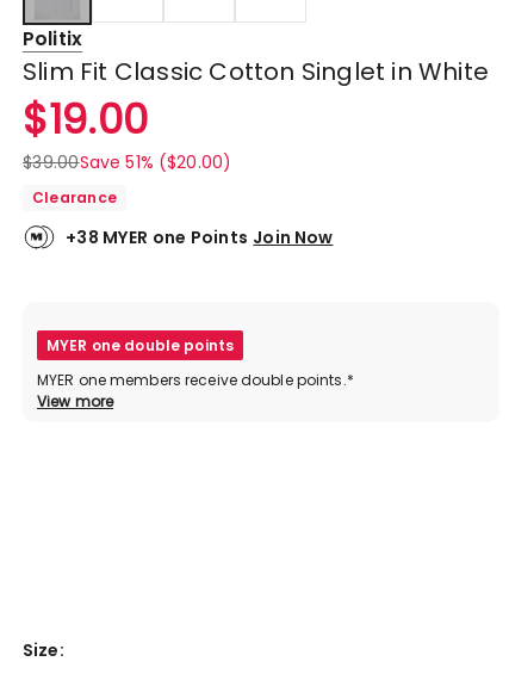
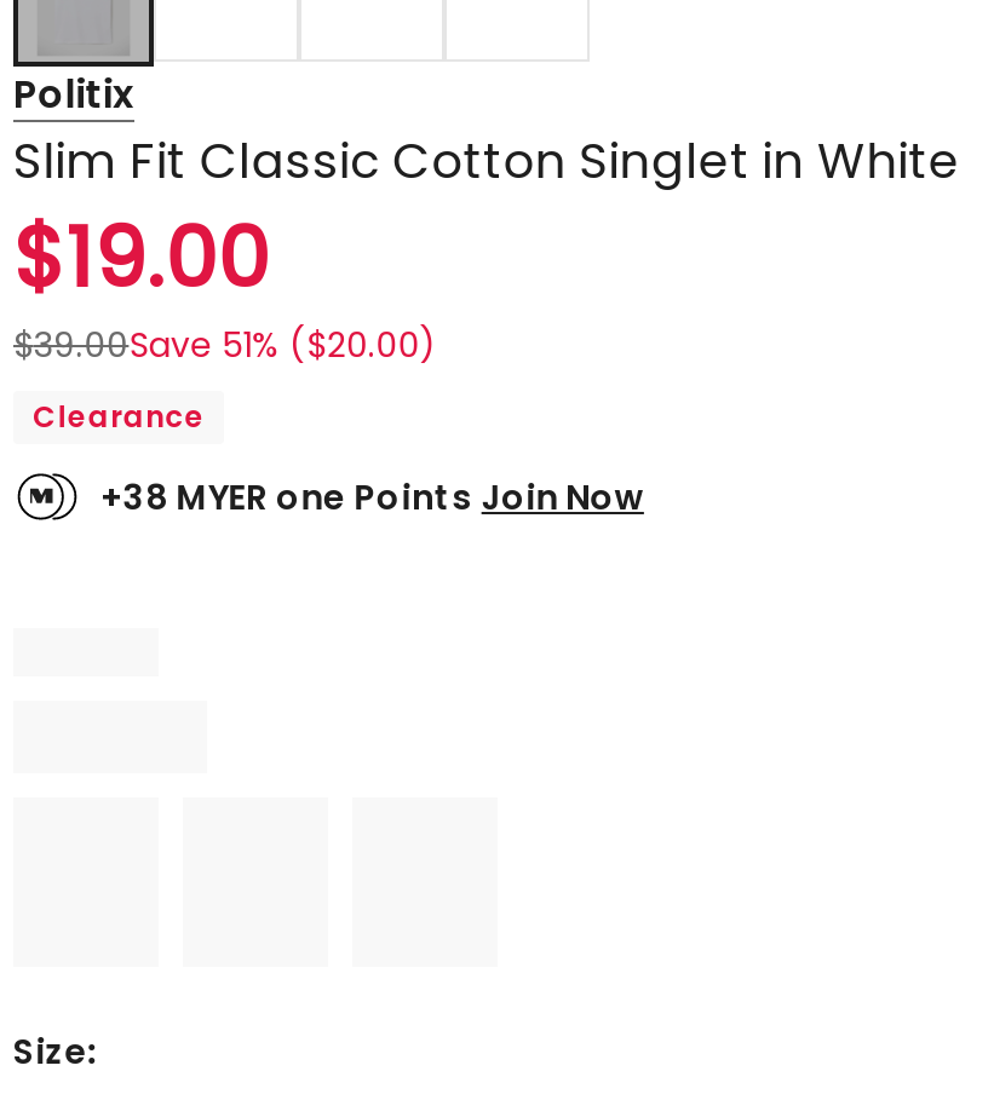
[37,335,354,411] MYER one double points | MYER one members receive double points.* | View more -> none

